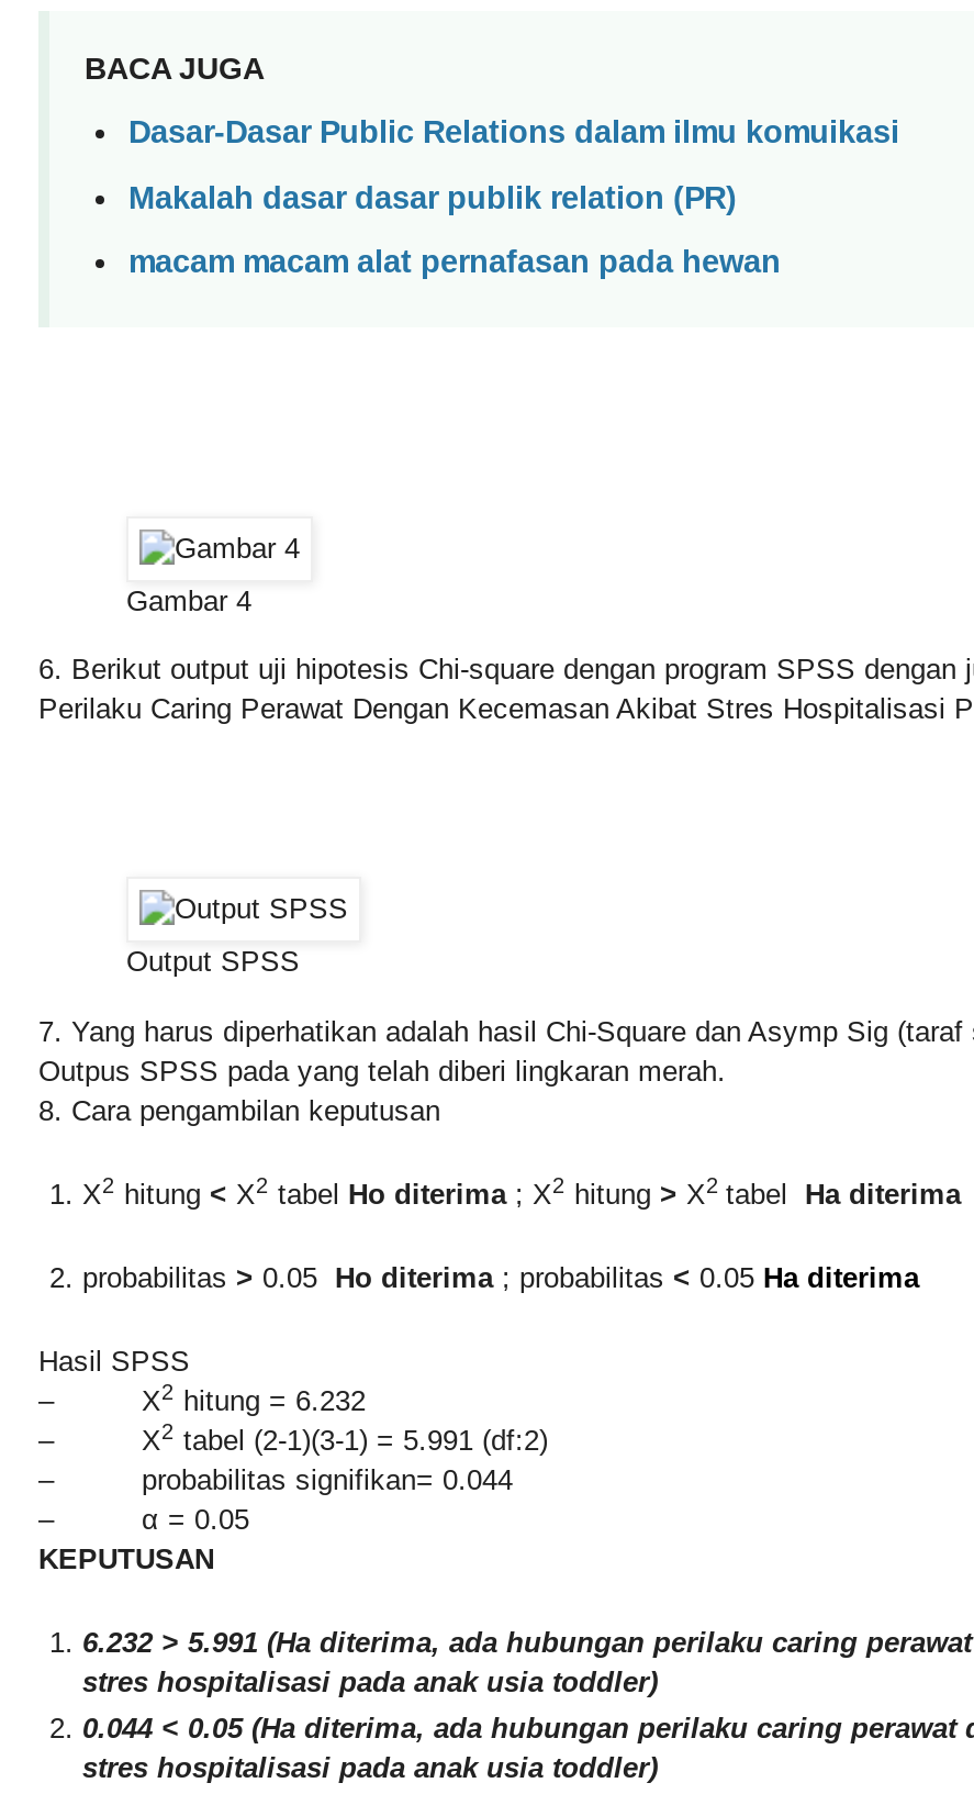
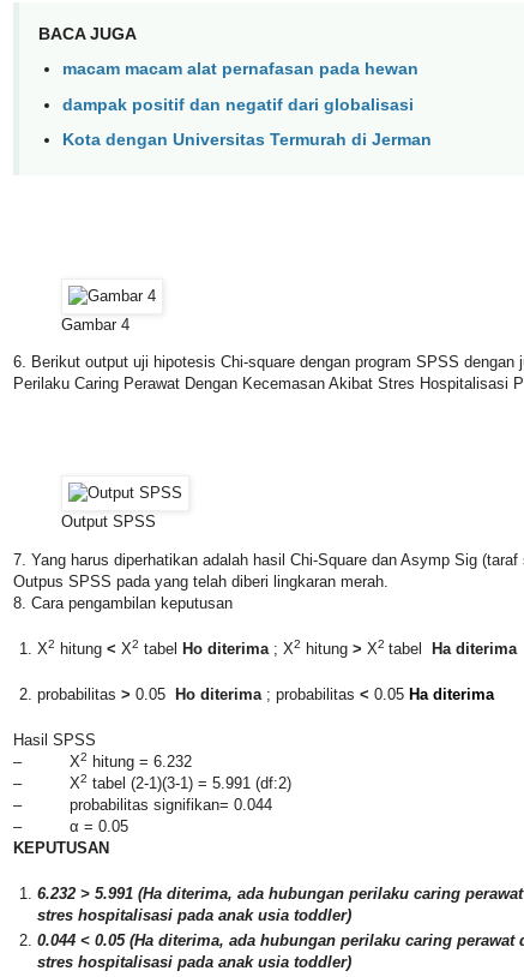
[128,115,899,215] Dasar-Dasar Public Relations dalam ilmu komuikasi | Makalah dasar dasar publik relation (PR) -> none
moved [128,245,781,280] -> [62,59,418,78]: macam macam alat pernafasan pada hewan
none -> [62,95,432,149] dampak positif dan negatif dari globalisasi | Kota dengan Universitas Termurah di Jerman

